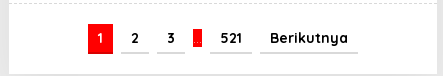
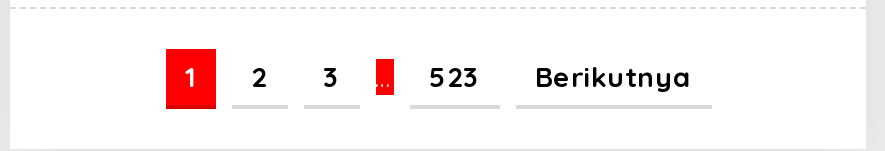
[220,29,242,47] 521 -> [429,59,479,95] 523

